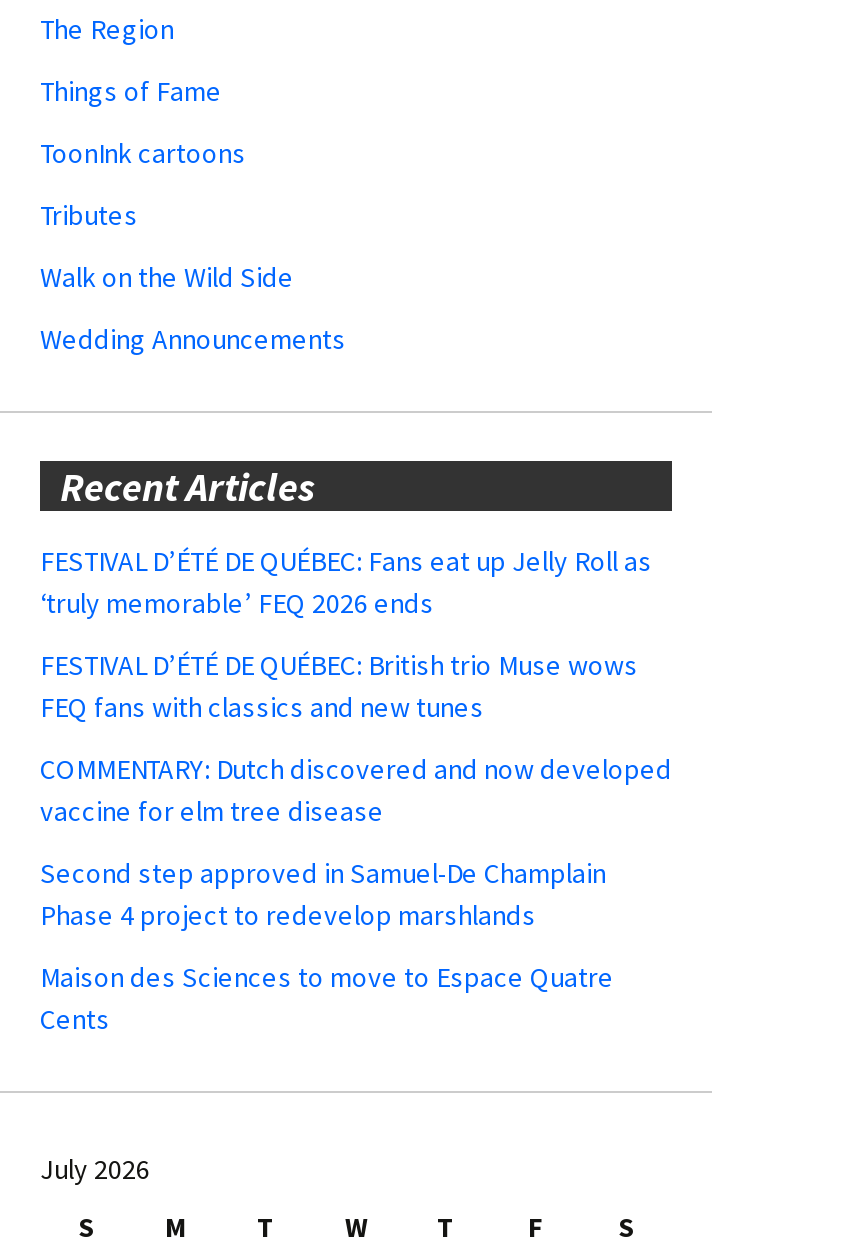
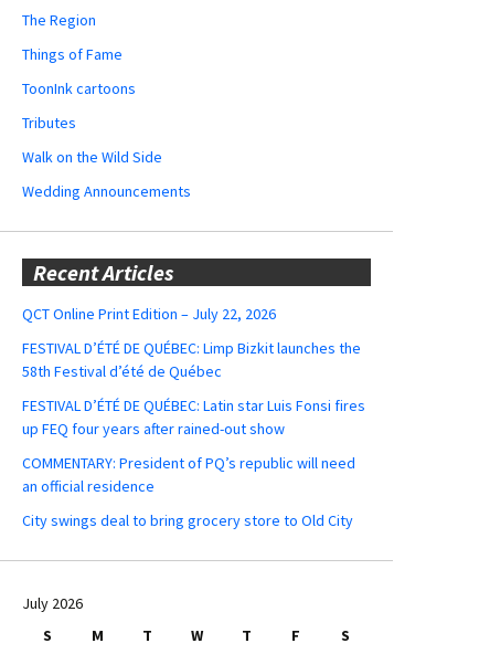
[40,543,652,621] FESTIVAL D’ÉTÉ DE QUÉBEC: Fans eat up Jelly Roll as | ‘truly memorable’ FEQ 2026 ends -> [22,304,276,324] QCT Online Print Edition – July 22, 2026
[40,647,638,725] FESTIVAL D’ÉTÉ DE QUÉBEC: British trio Muse wows | FEQ fans with classics and new tunes -> [22,338,361,381] FESTIVAL D’ÉTÉ DE QUÉBEC: Limp Bizkit launches the | 58th Festival d’été de Québec
[40,751,672,829] COMMENTARY: Dutch discovered and now developed | vaccine for elm tree disease -> [22,395,365,438] FESTIVAL D’ÉTÉ DE QUÉBEC: Latin star Luis Fonsi fires | up FEQ four years after rained-out show
[40,855,606,933] Second step approved in Samuel-De Champlain | Phase 4 project to redevelop marshlands -> [22,453,355,496] COMMENTARY: President of PQ’s republic will need | an official residence
[40,959,614,1037] Maison des Sciences to move to Espace Quatre | Cents -> [22,510,353,530] City swings deal to bring grocery store to Old City

